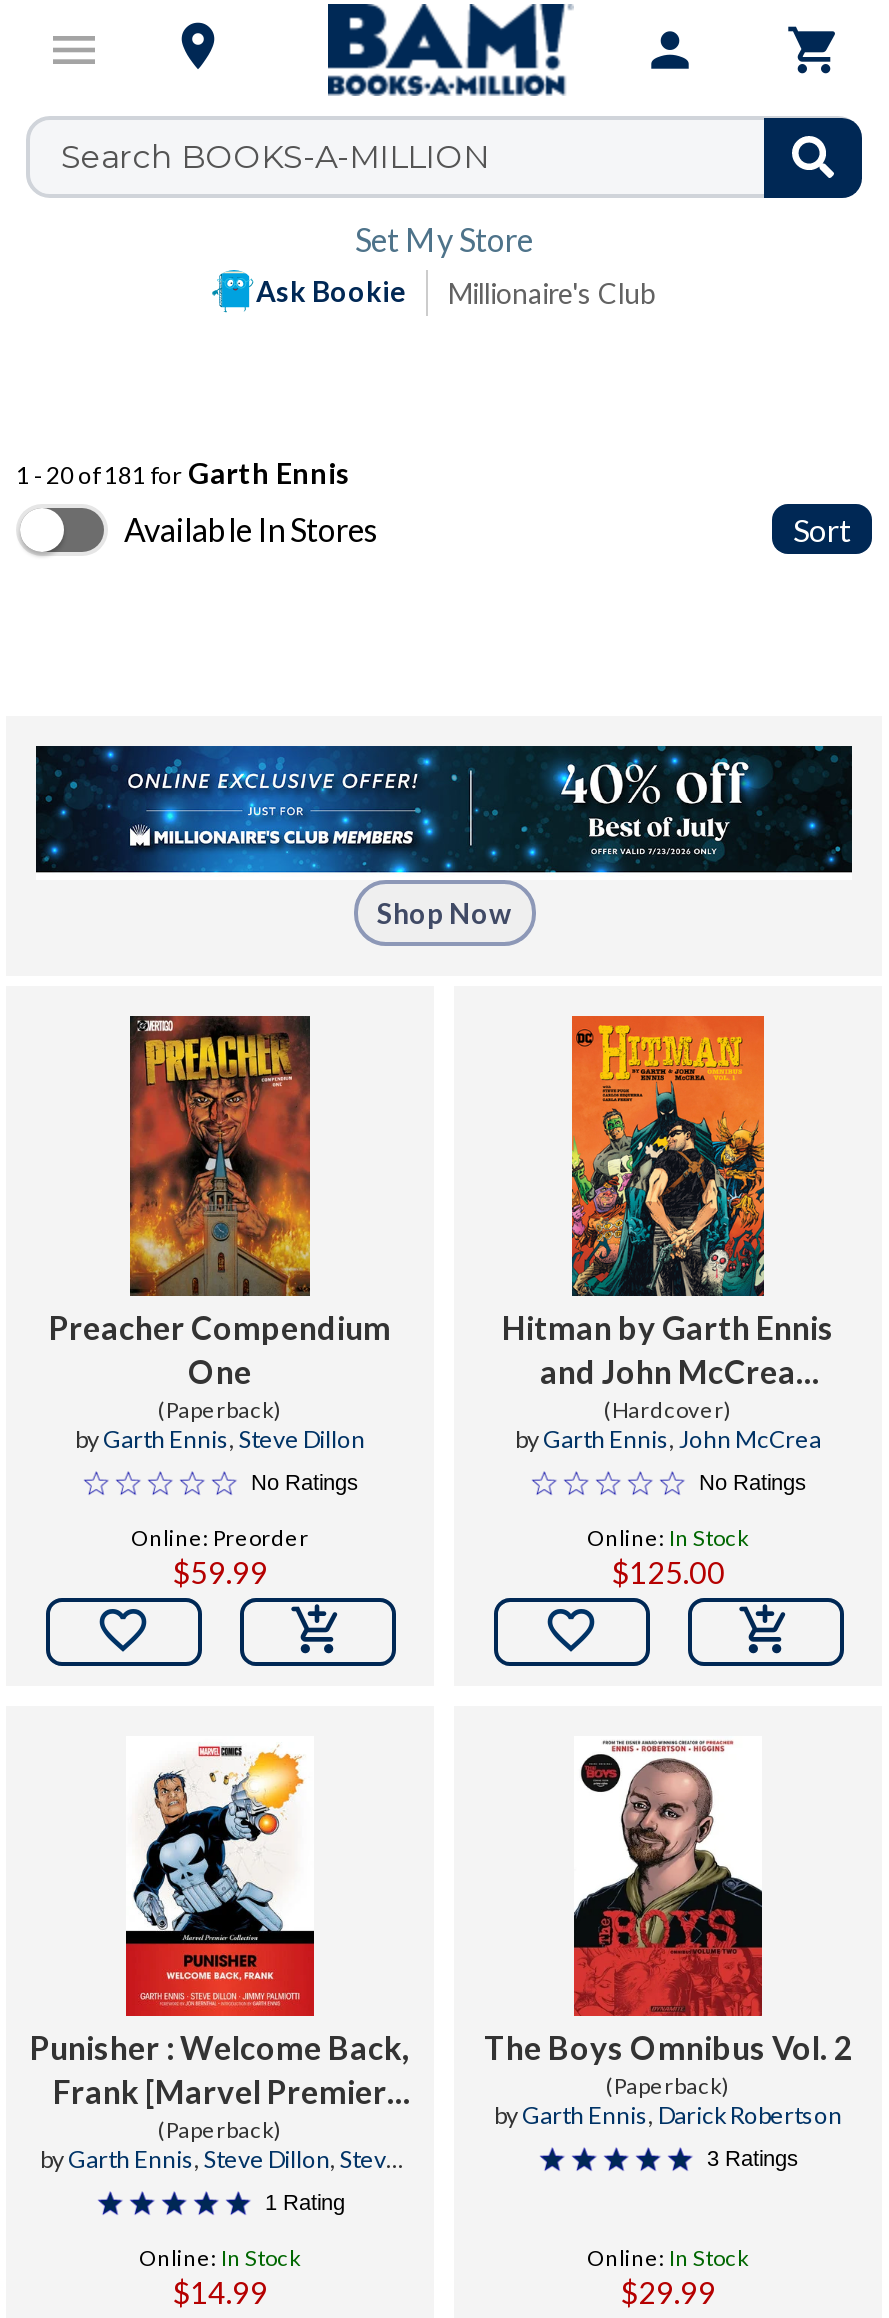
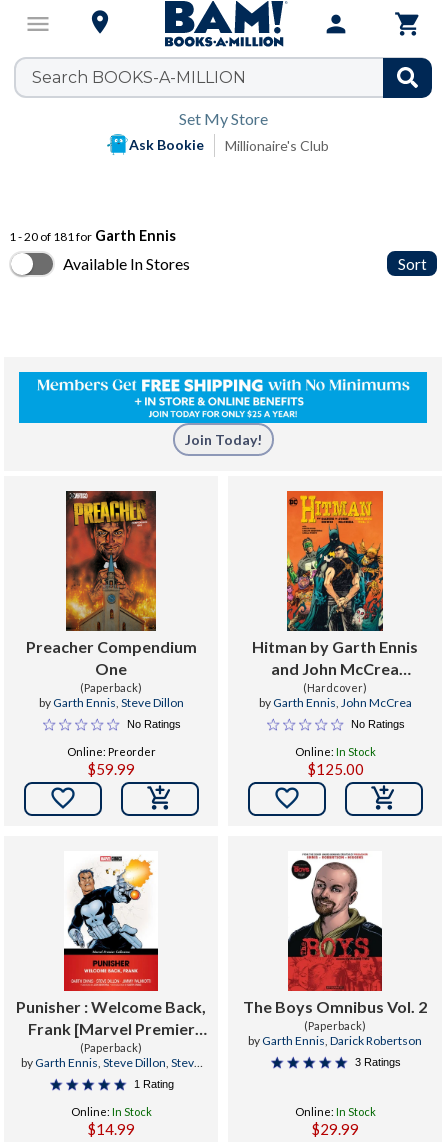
[34,744,854,930] [image] | Shop Now -> [18,371,428,448] [image] | Join Today!

